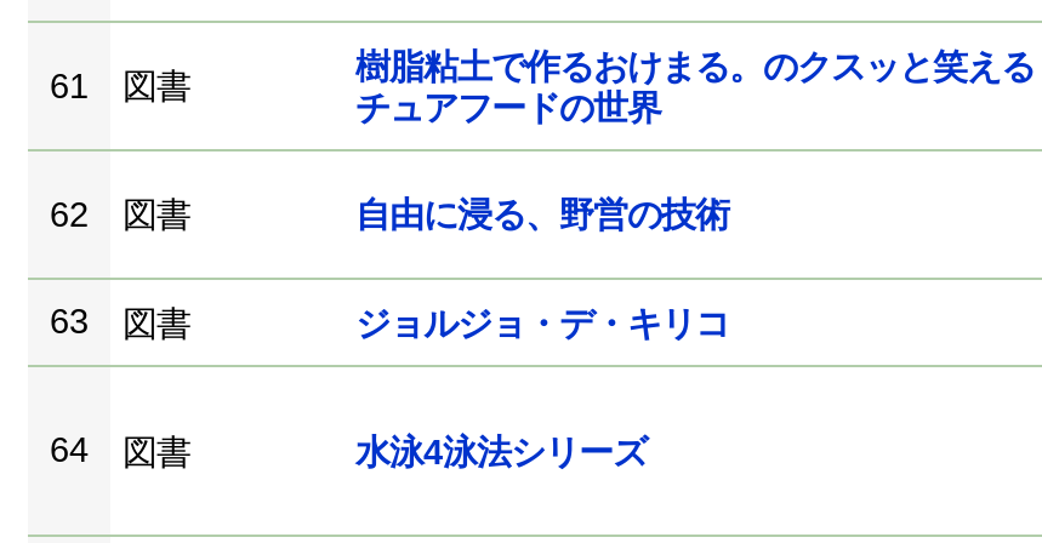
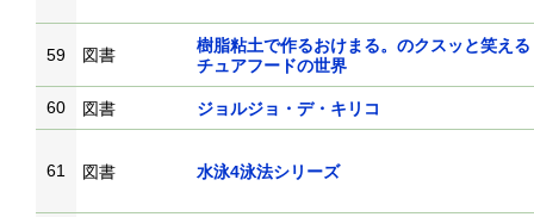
[50,67,190,105] 61 図書 -> [46,45,116,64] 59 図書
[50,195,729,341] 62 | 図書 | 自由に浸る、野営の技術 | 63 -> [46,98,66,117] 60
[50,430,190,471] 64 図書 -> [46,161,116,181] 61 図書

